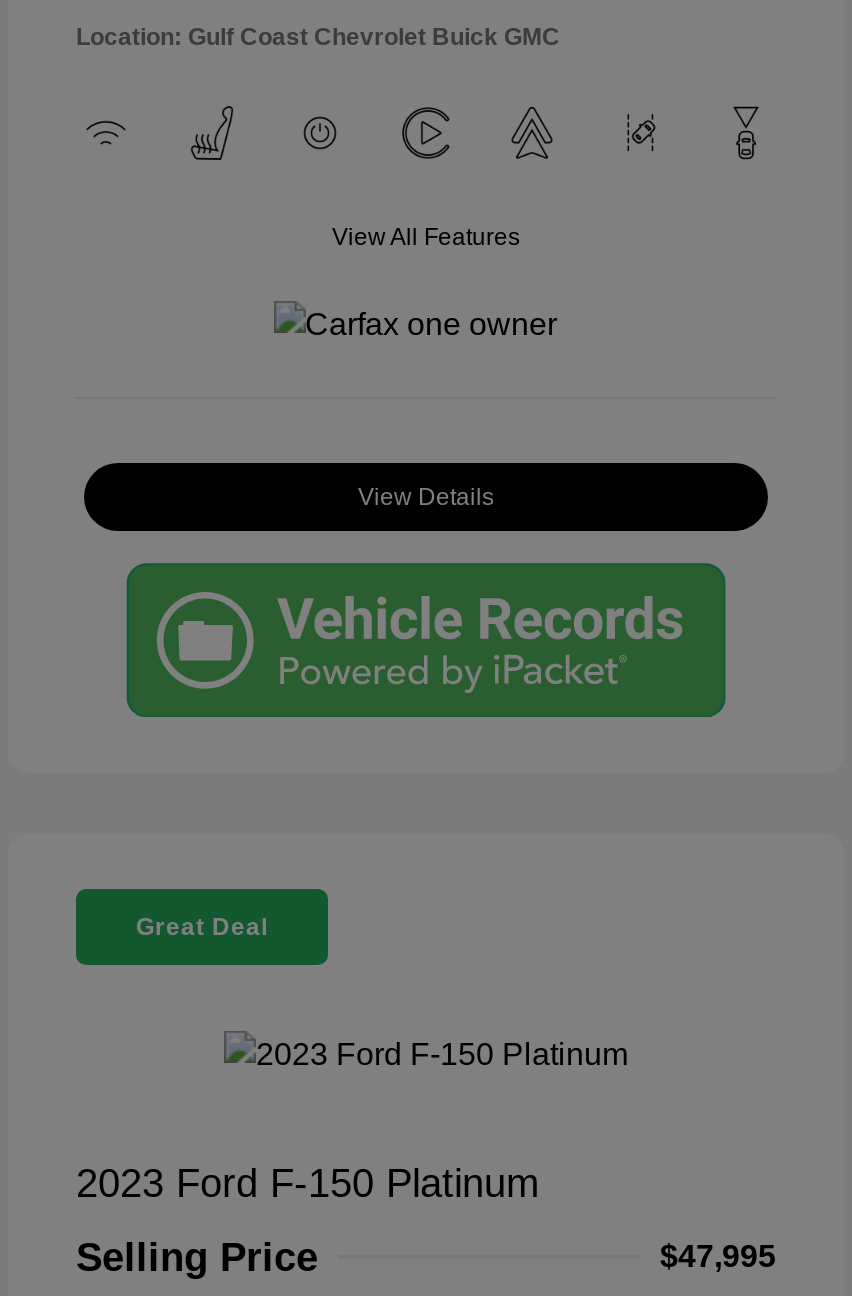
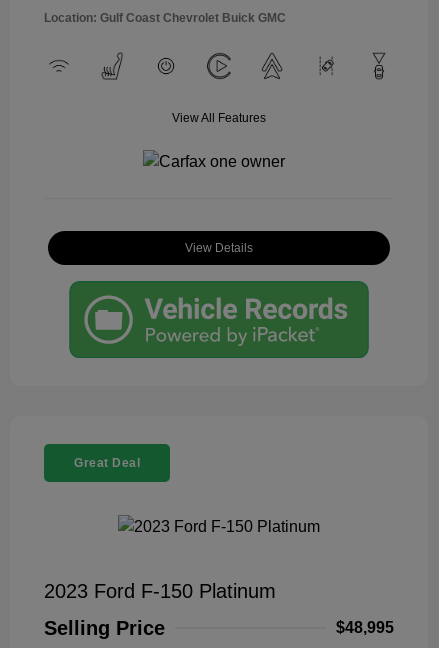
[660,1239,776,1273] $47,995 -> [336,619,394,636] $48,995

